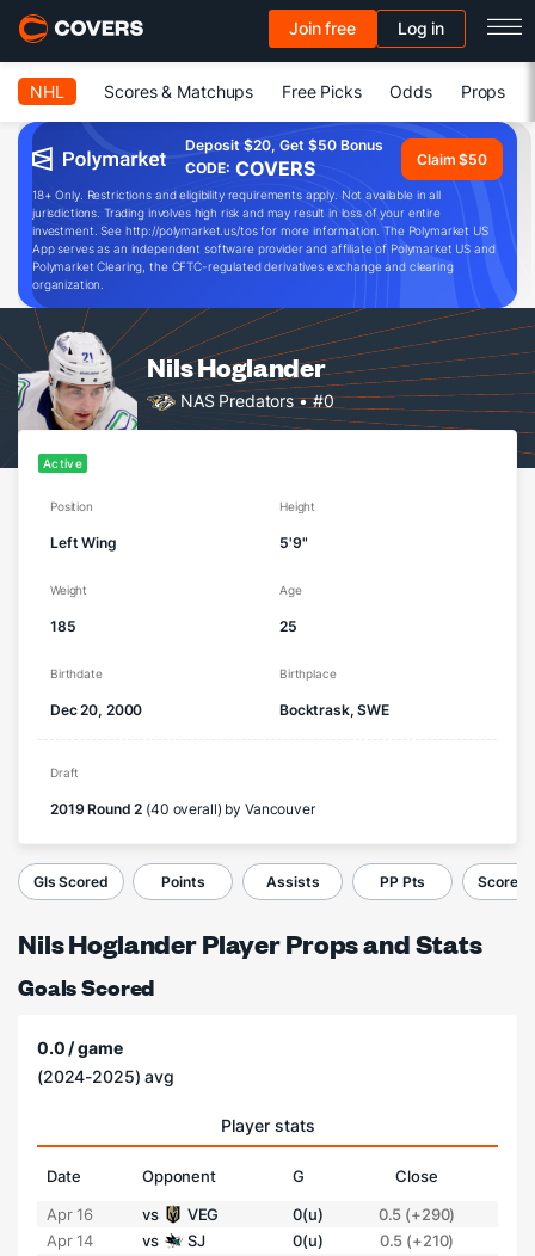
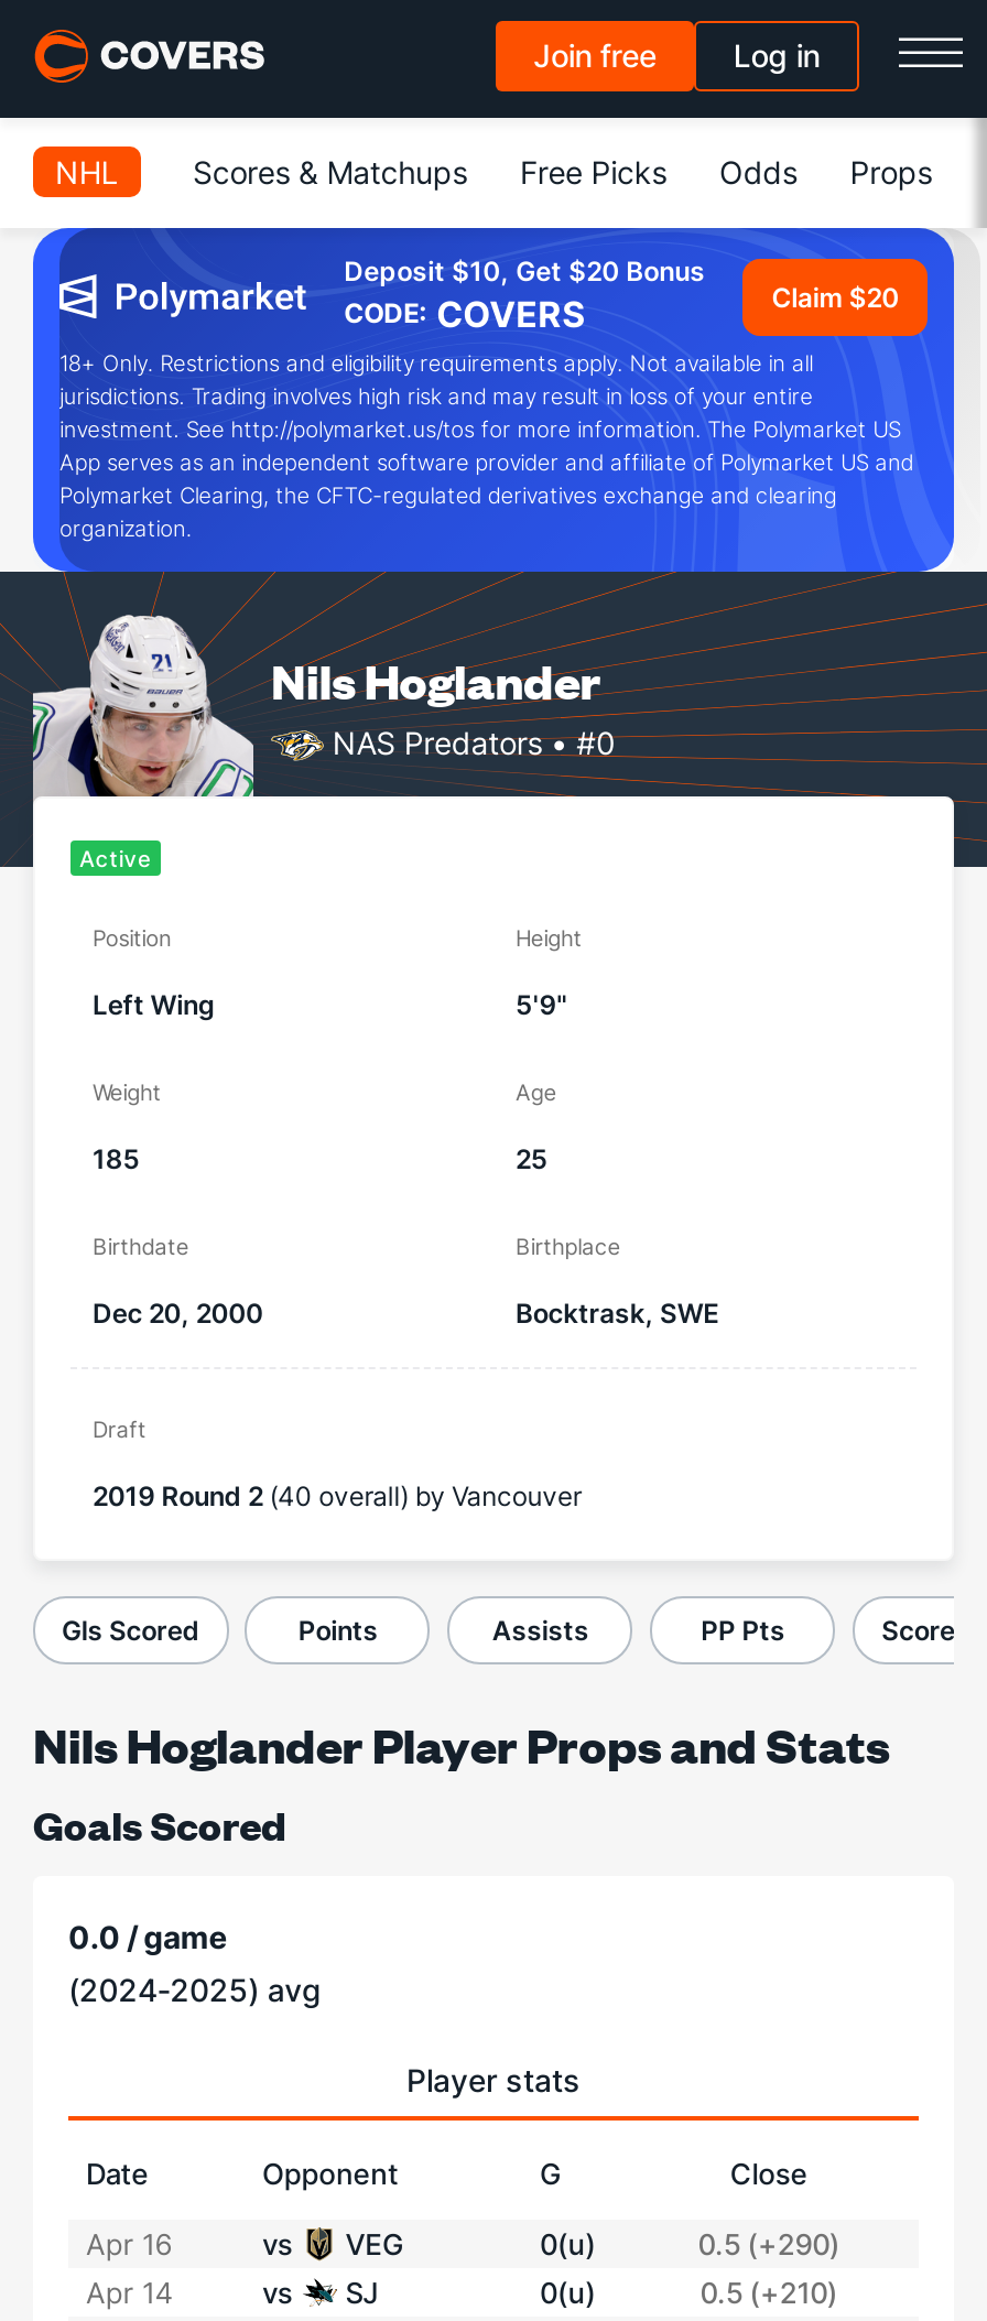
[185,136,383,154] Deposit $20, Get $50 Bonus -> [344,254,705,288] Deposit $10, Get $20 Bonus
[417,150,487,168] Claim $50 -> [772,280,899,313] Claim $20

